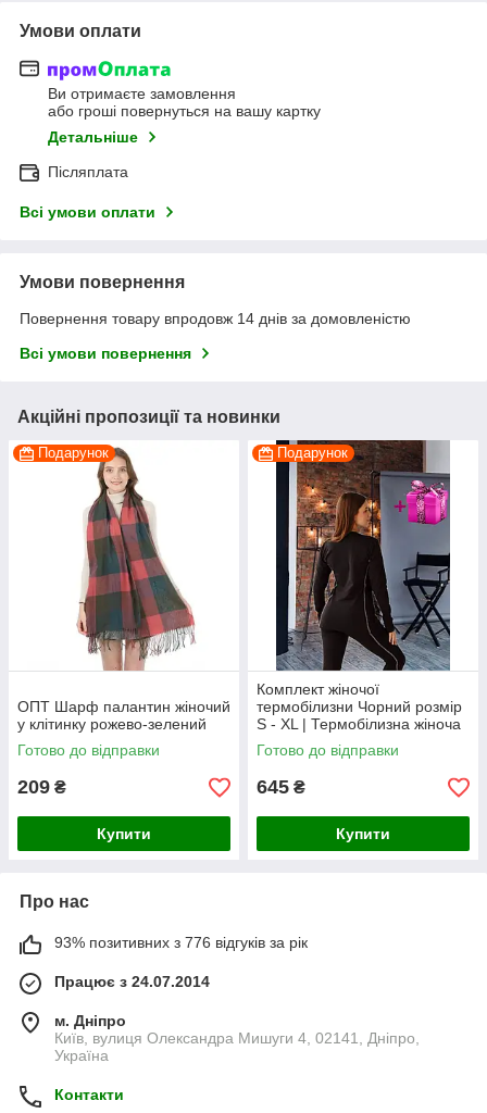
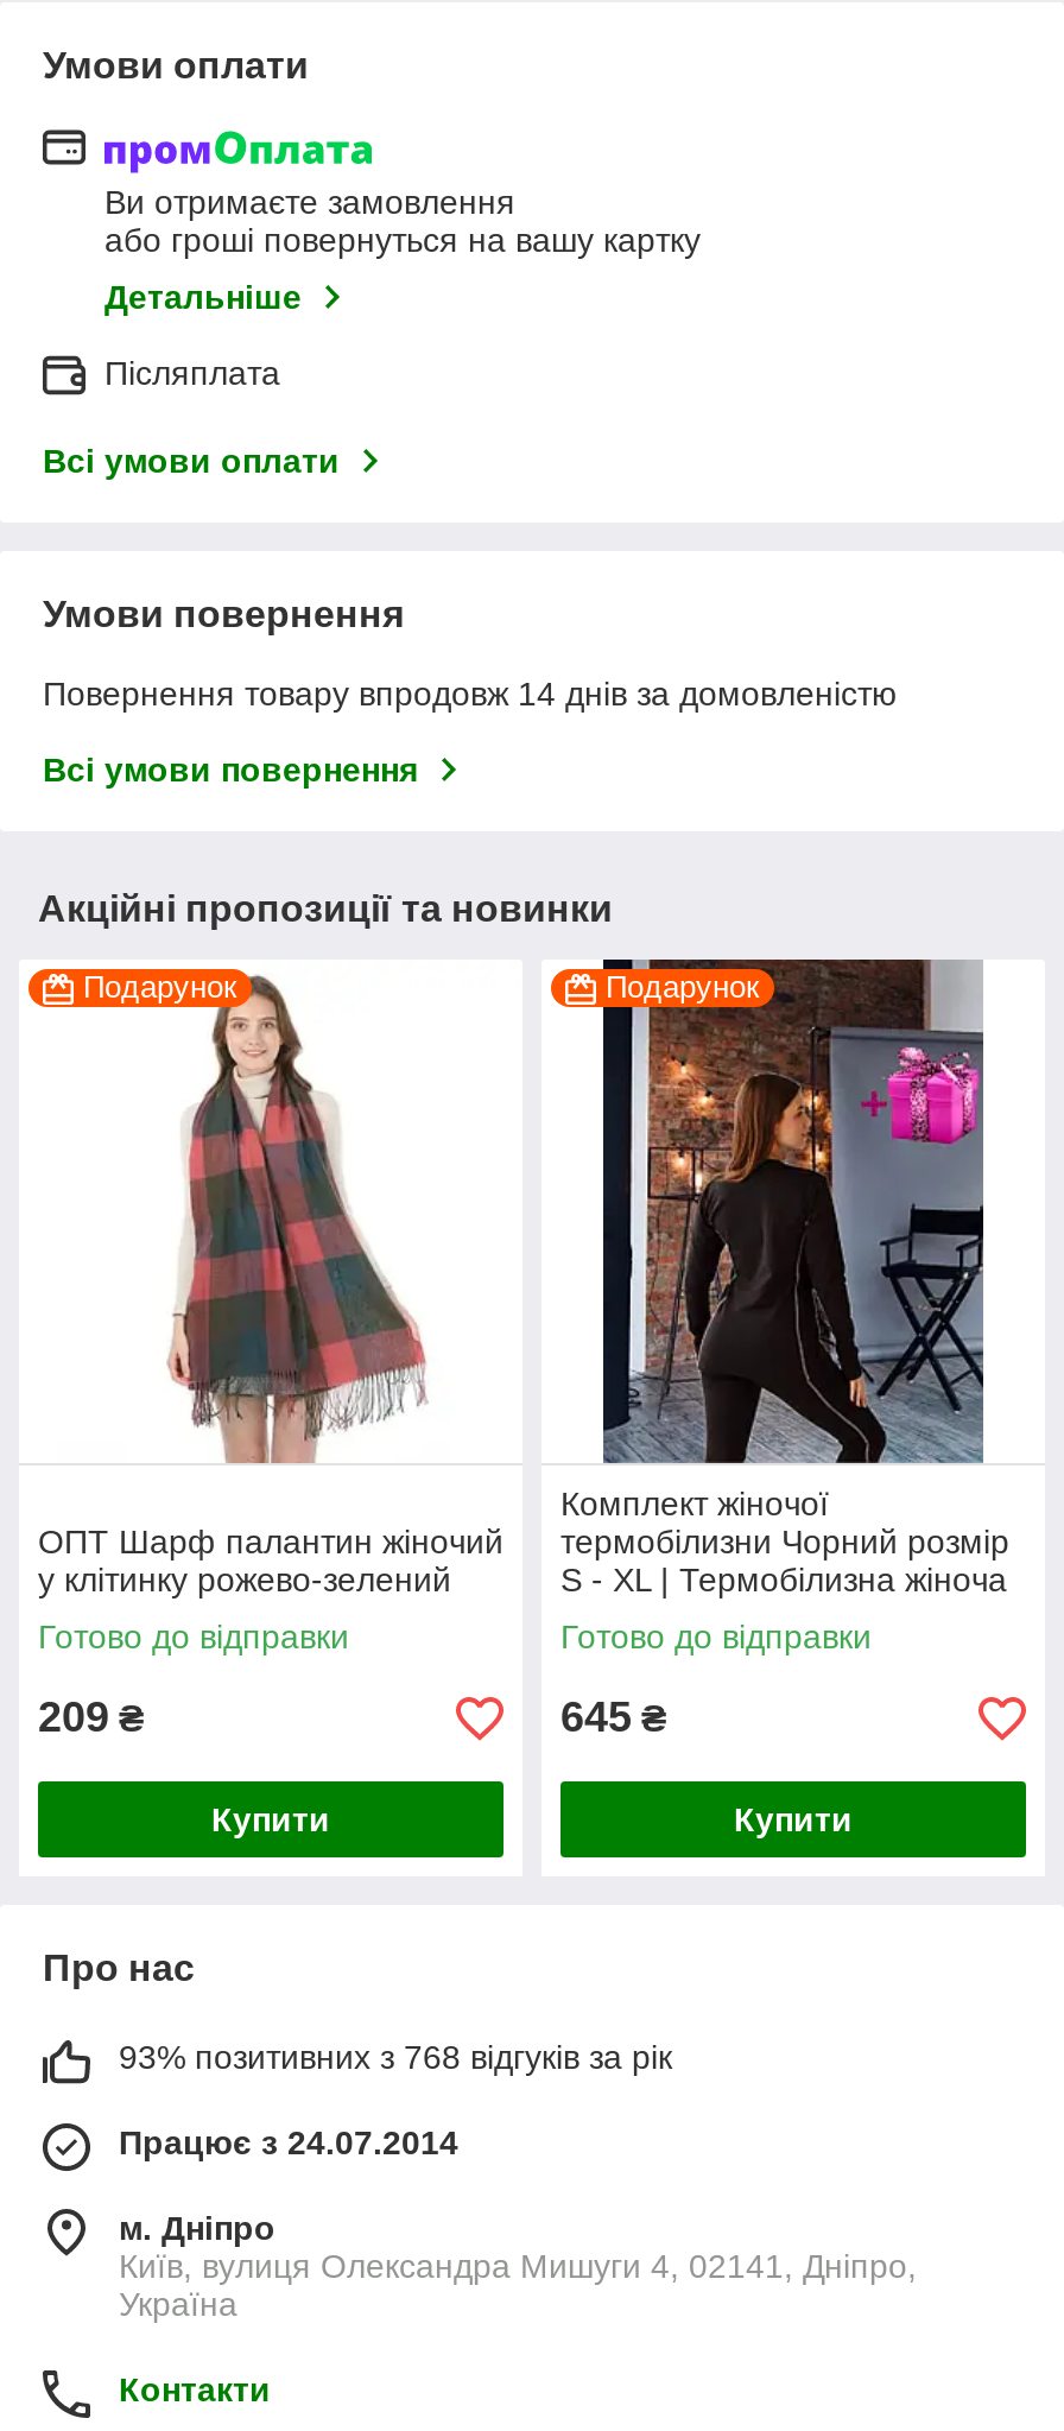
[54,934,308,951] 93% позитивних з 776 відгуків за рік -> [119,2038,672,2076] 93% позитивних з 768 відгуків за рік

